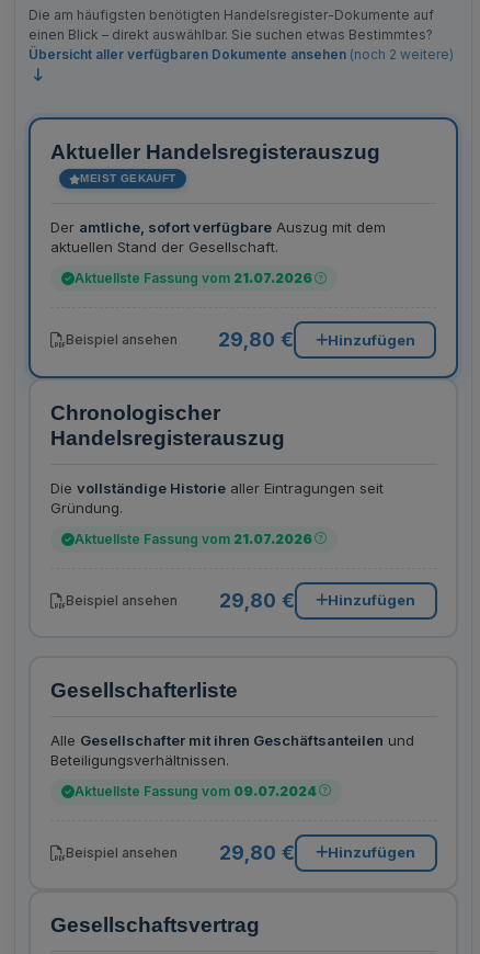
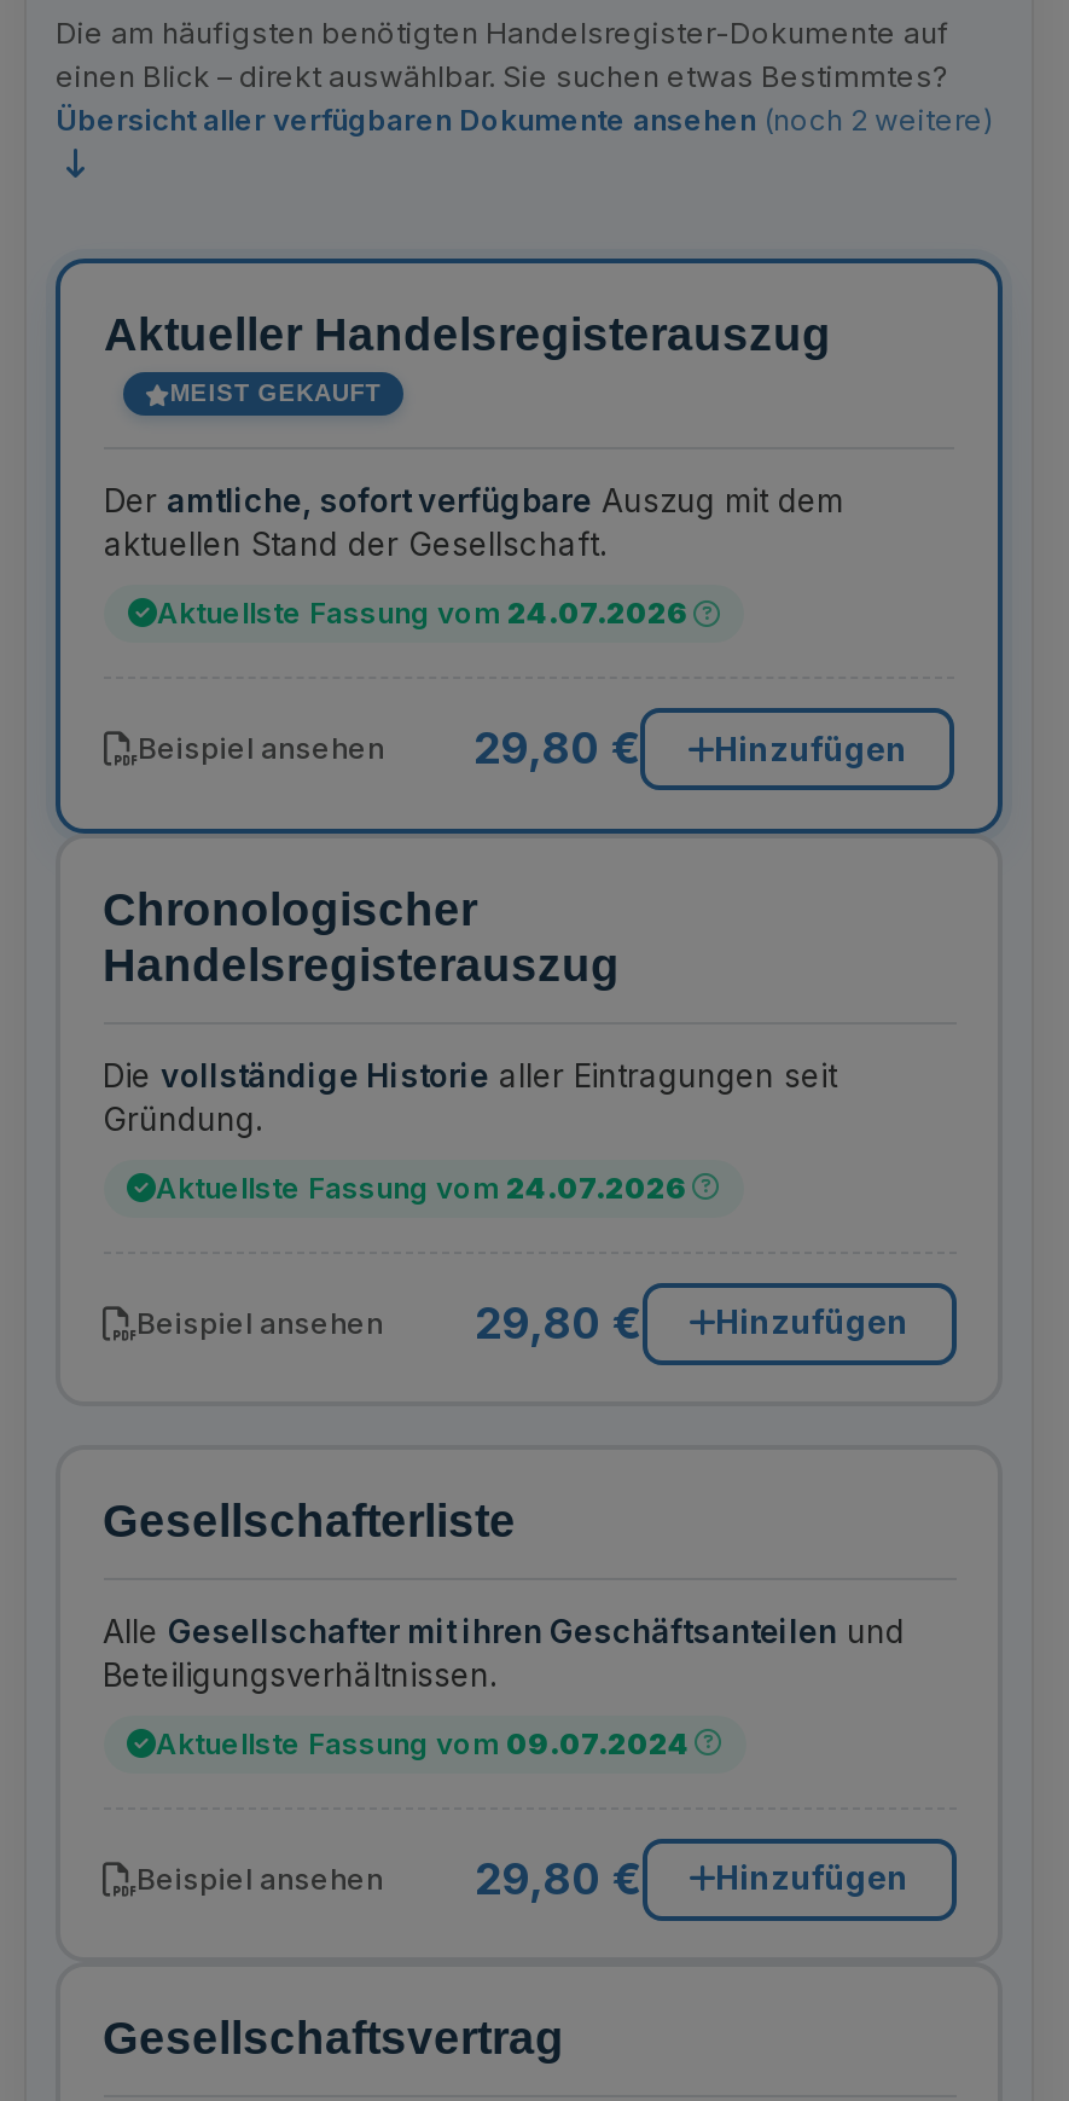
[75,270,312,286] Aktuellste Fassung vom 21.07.2026 -> [157,595,689,631] Aktuellste Fassung vom 24.07.2026
[74,530,312,547] Aktuellste Fassung vom 21.07.2026 -> [156,1169,687,1205] Aktuellste Fassung vom 24.07.2026

